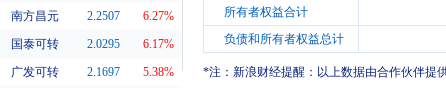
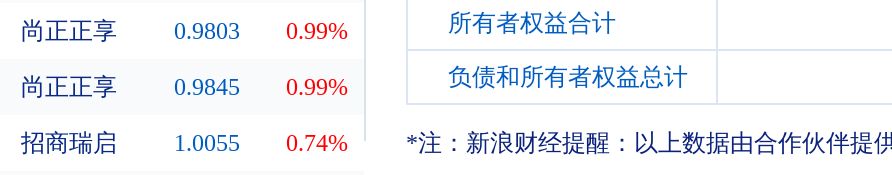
[10,9,174,23] 南方昌元 | 2.2507 | 6.27% -> [21,17,348,45] 尚正正享 | 0.9803 | 0.99%
[10,37,174,51] 国泰可转 | 2.0295 | 6.17% -> [21,73,348,101] 尚正正享 | 0.9845 | 0.99%
[10,65,174,79] 广发可转 | 2.1697 | 5.38% -> [21,129,348,157] 招商瑞启 | 1.0055 | 0.74%

